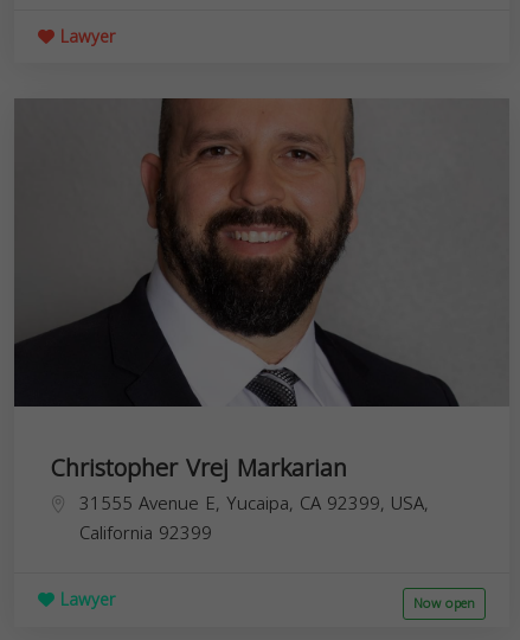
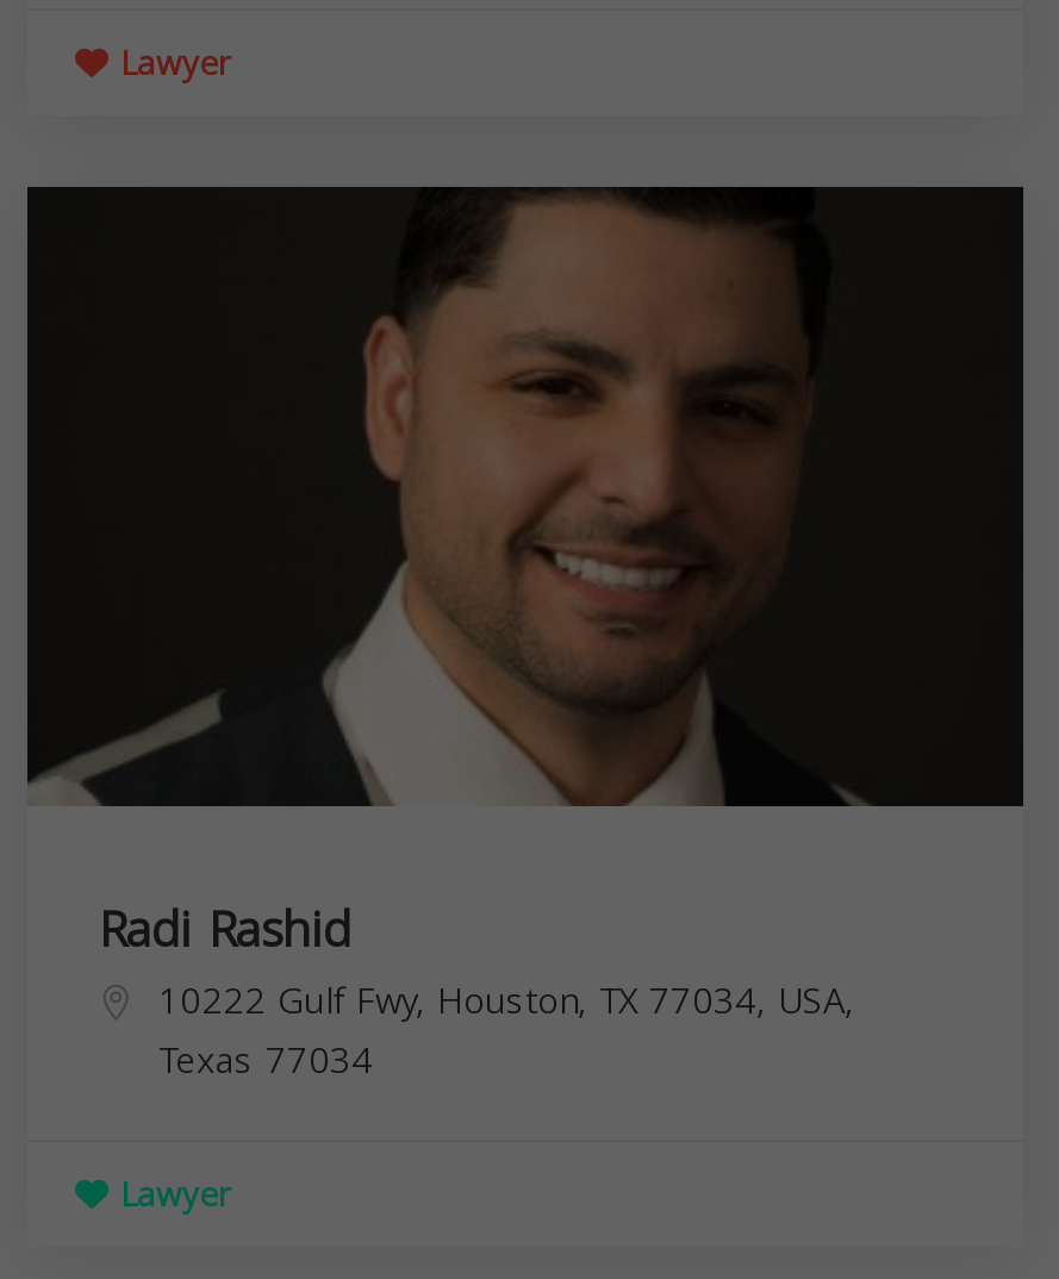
[13,97,509,550] [image] | Christopher Vrej Markarian | 31555 Avenue E, Yucaipa, CA 92399, USA, | California 92399 -> [27,185,1026,1094] [image] | Radi Rashid | 10222 Gulf Fwy, Houston, TX 77034, USA, | Texas 77034
[413,591,475,616] Now open -> none

